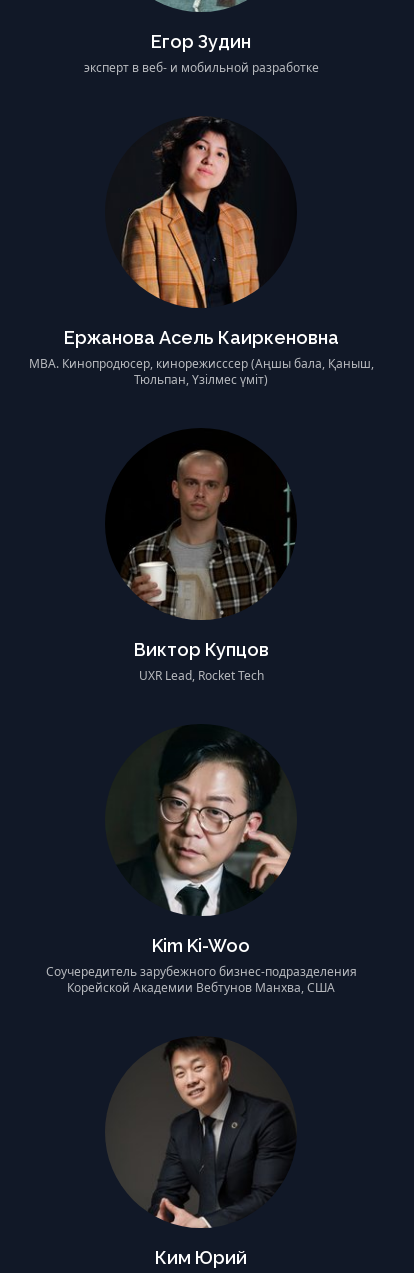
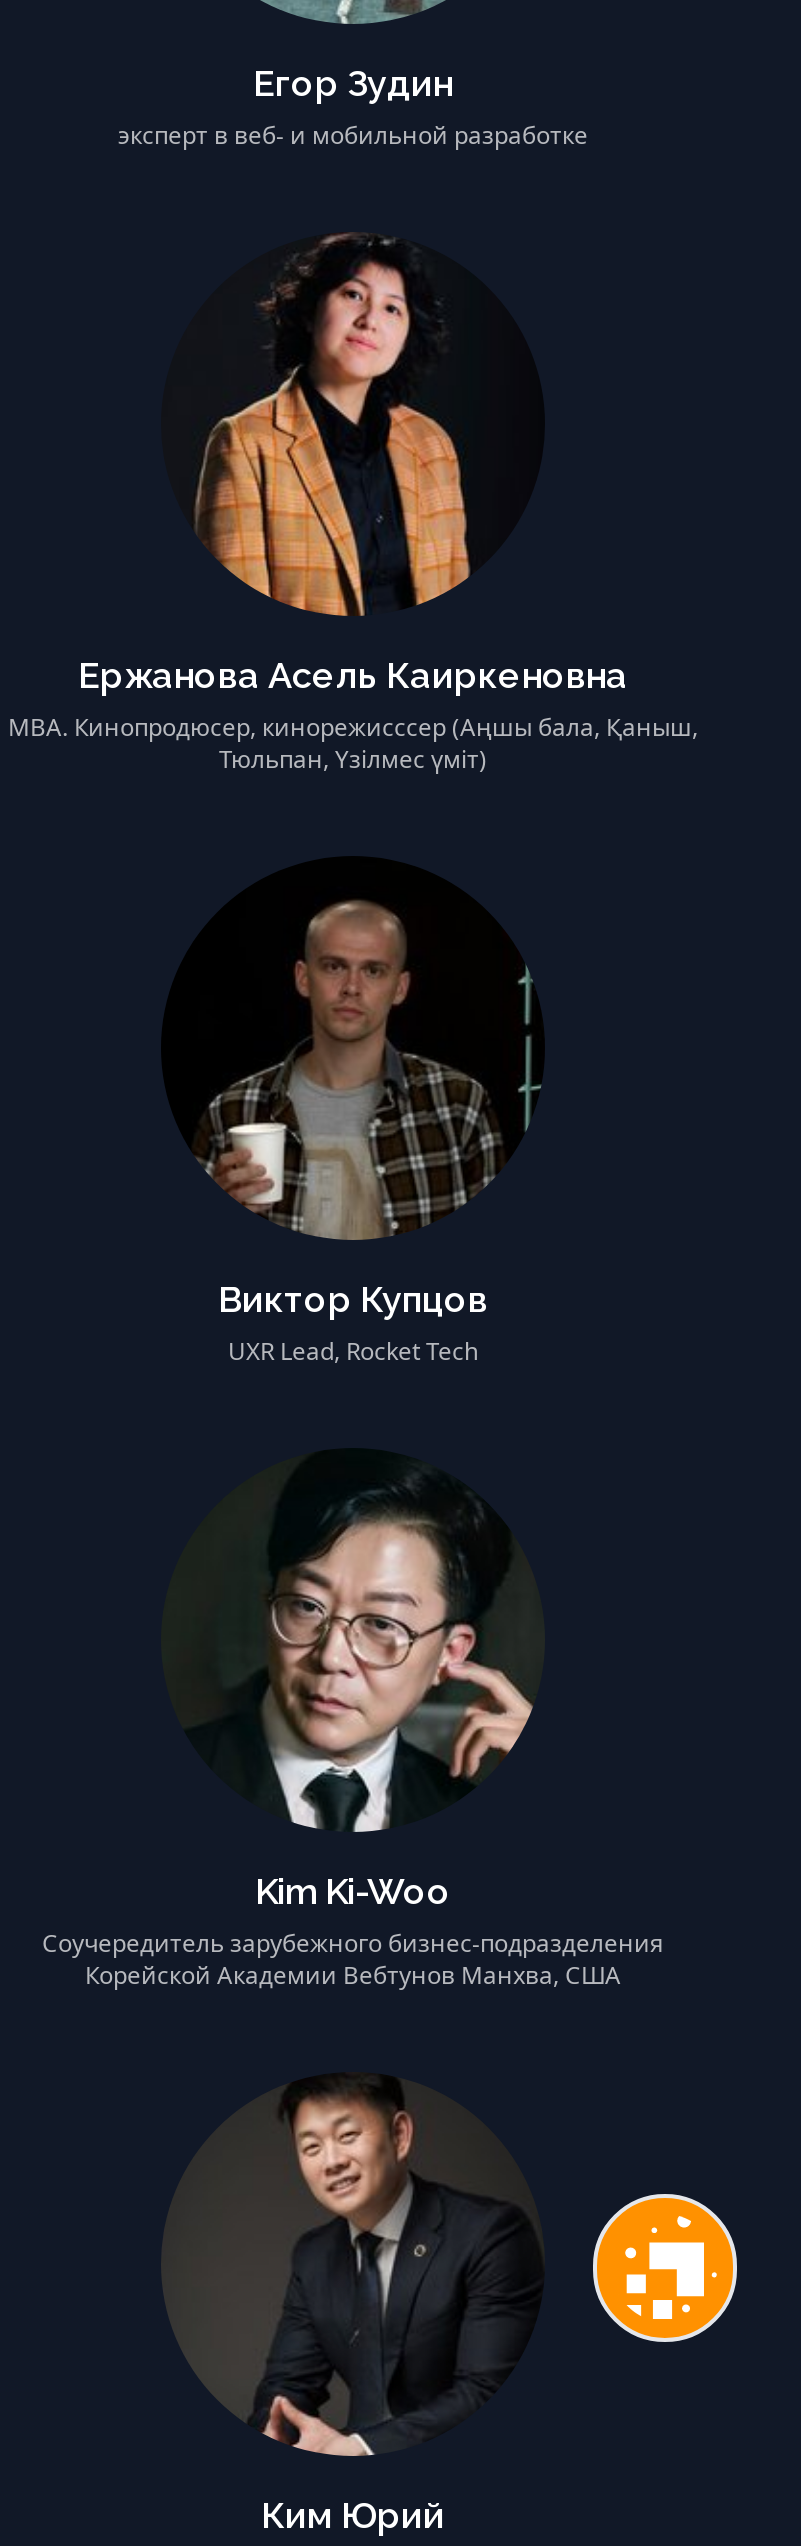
none -> [591,2192,739,2344] [image]

